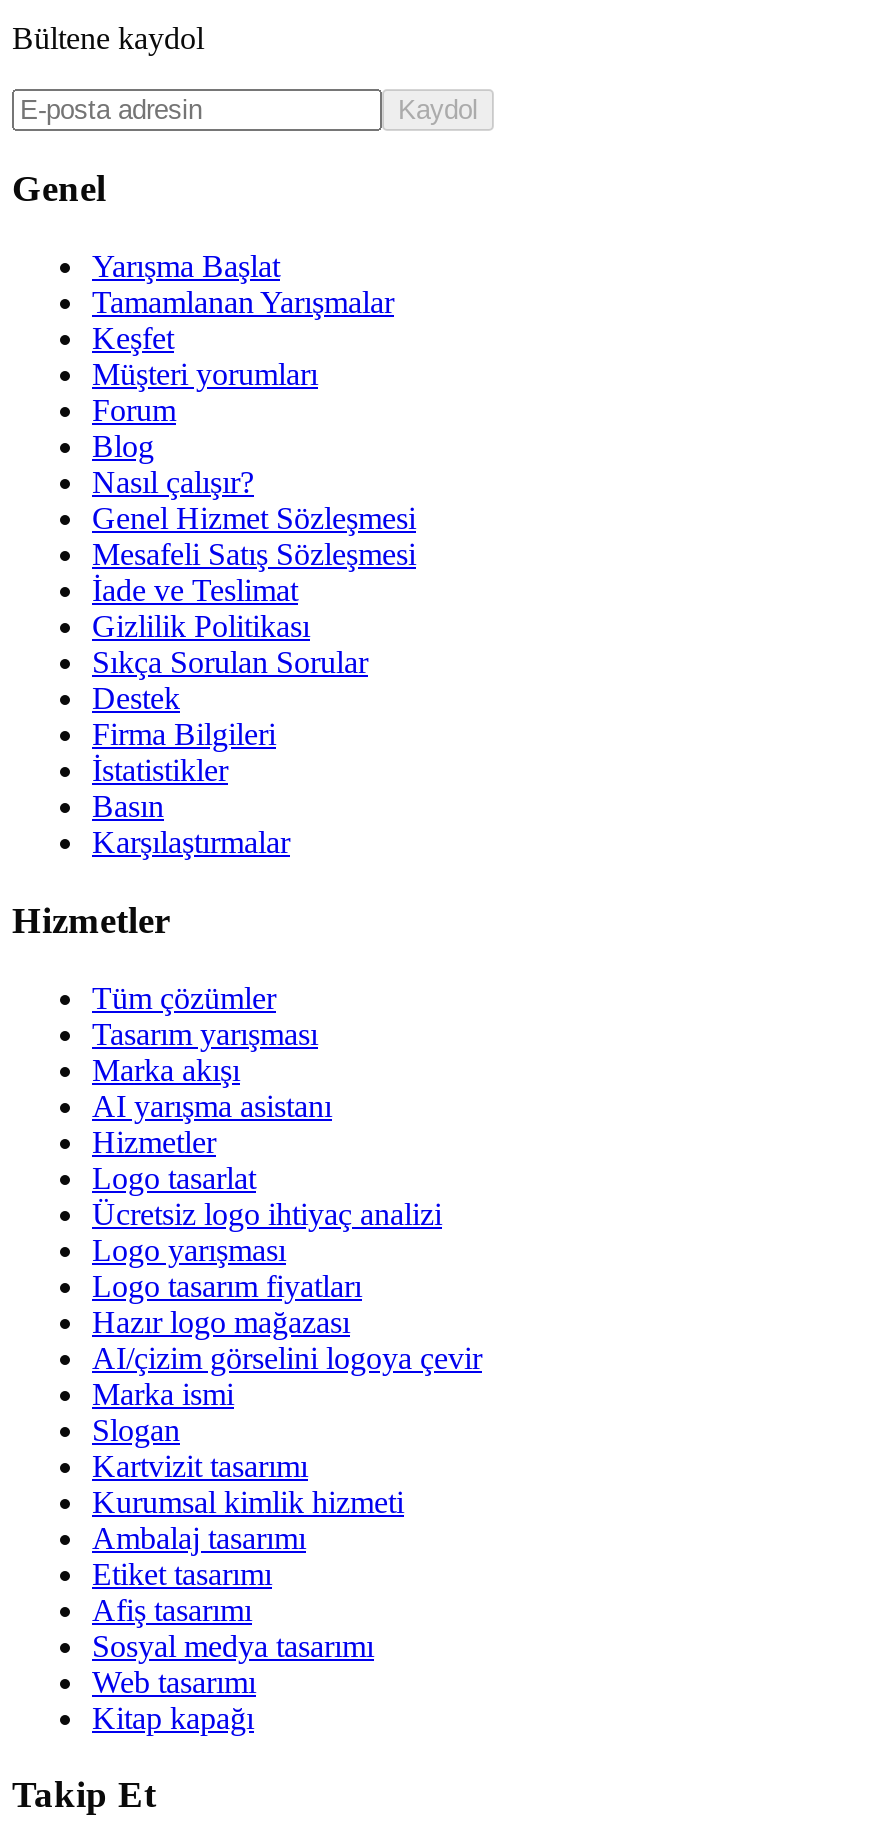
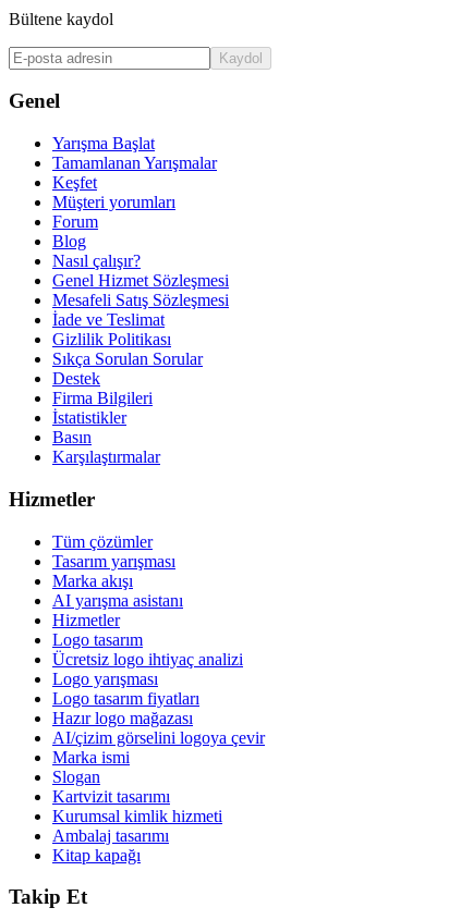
[92,1160,256,1194] Logo tasarlat -> [52,630,143,648] Logo tasarım
[92,1556,374,1698] Etiket tasarımı | Afiş tasarımı | Sosyal medya tasarımı | Web tasarımı -> none

